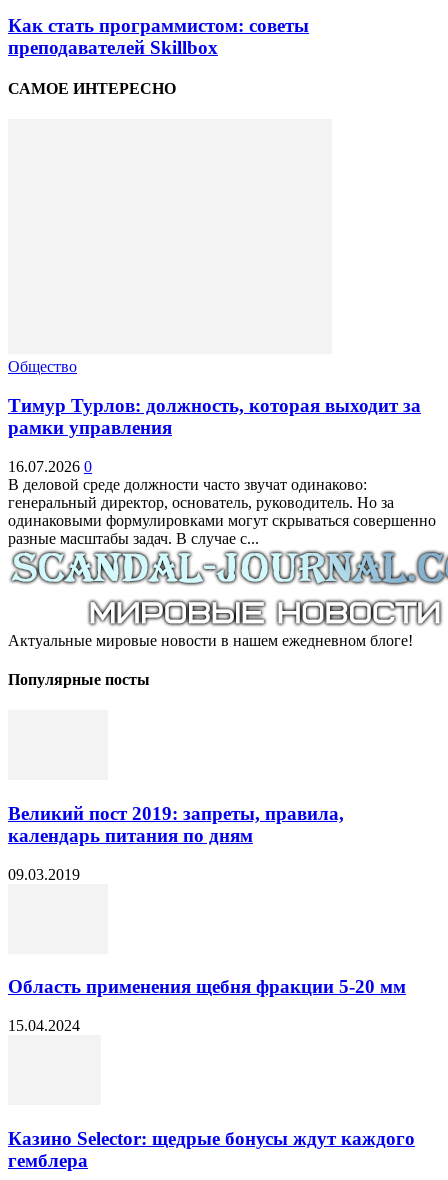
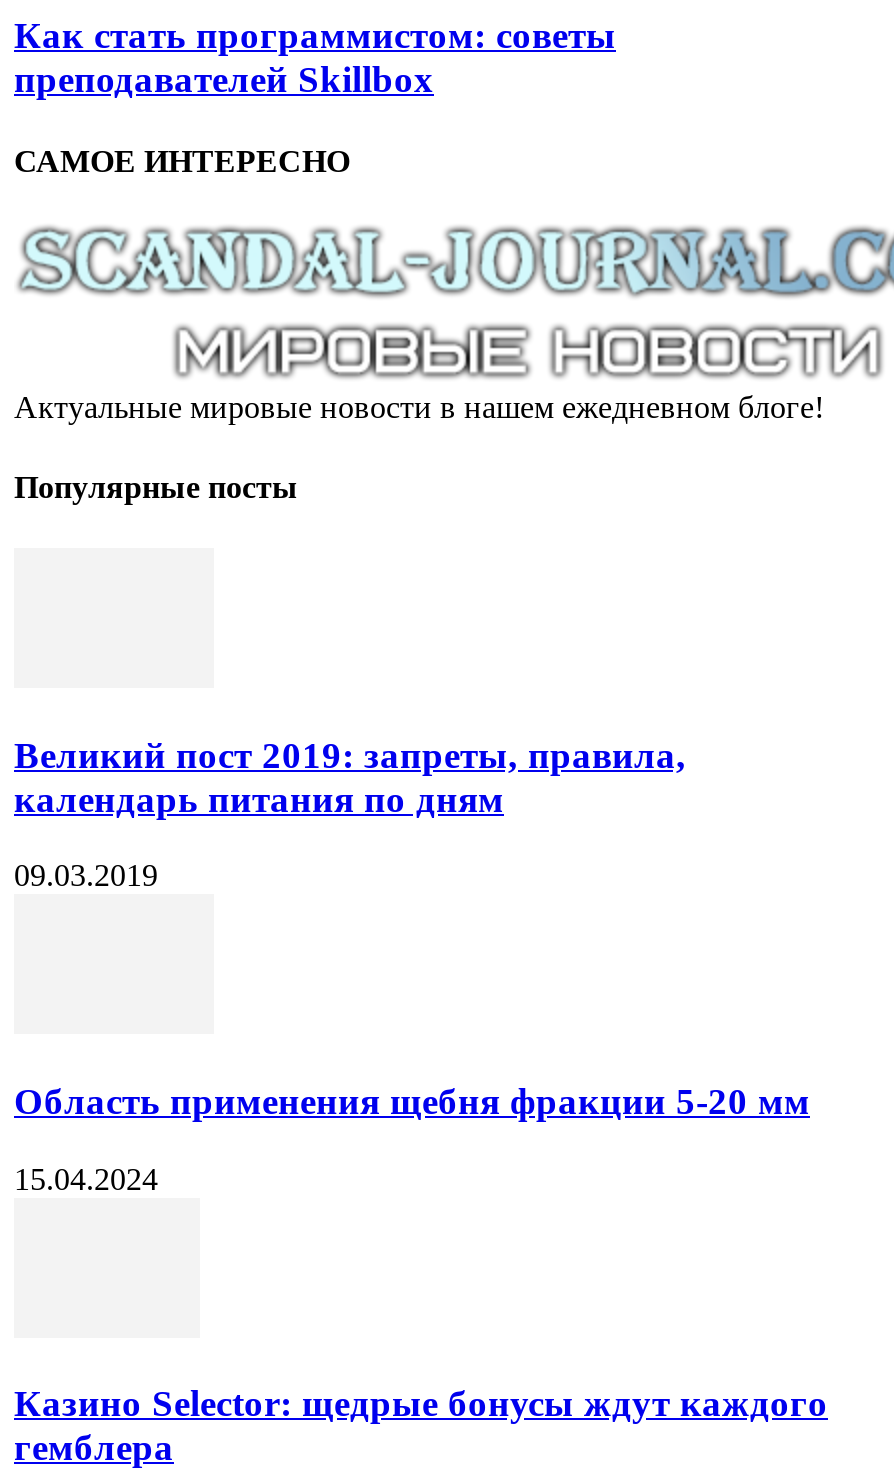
[8,358,436,547] Общество | Тимур Турлов: должность, которая выходит за | рамки управления | 16.07.2026 0 | В деловой среде должности часто звучат одинаково: | генеральный директор, основатель, руководитель. Но за | одинаковыми формулировками могут скрываться совершенно | разные масштабы задач. В случае с... -> none

